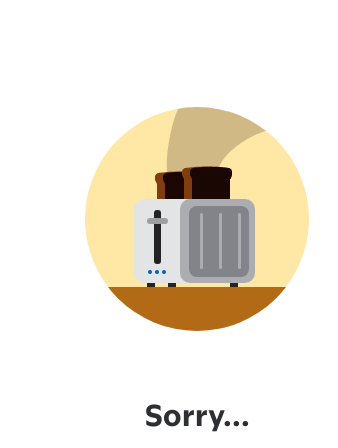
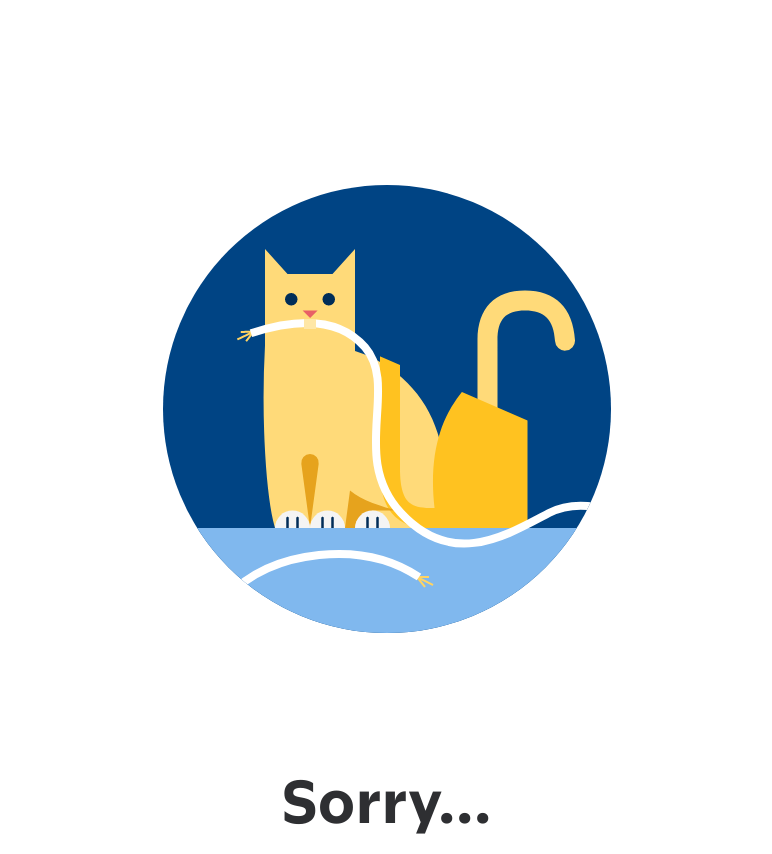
[85,106,309,332] [image] -> [161,183,613,635] [image]

